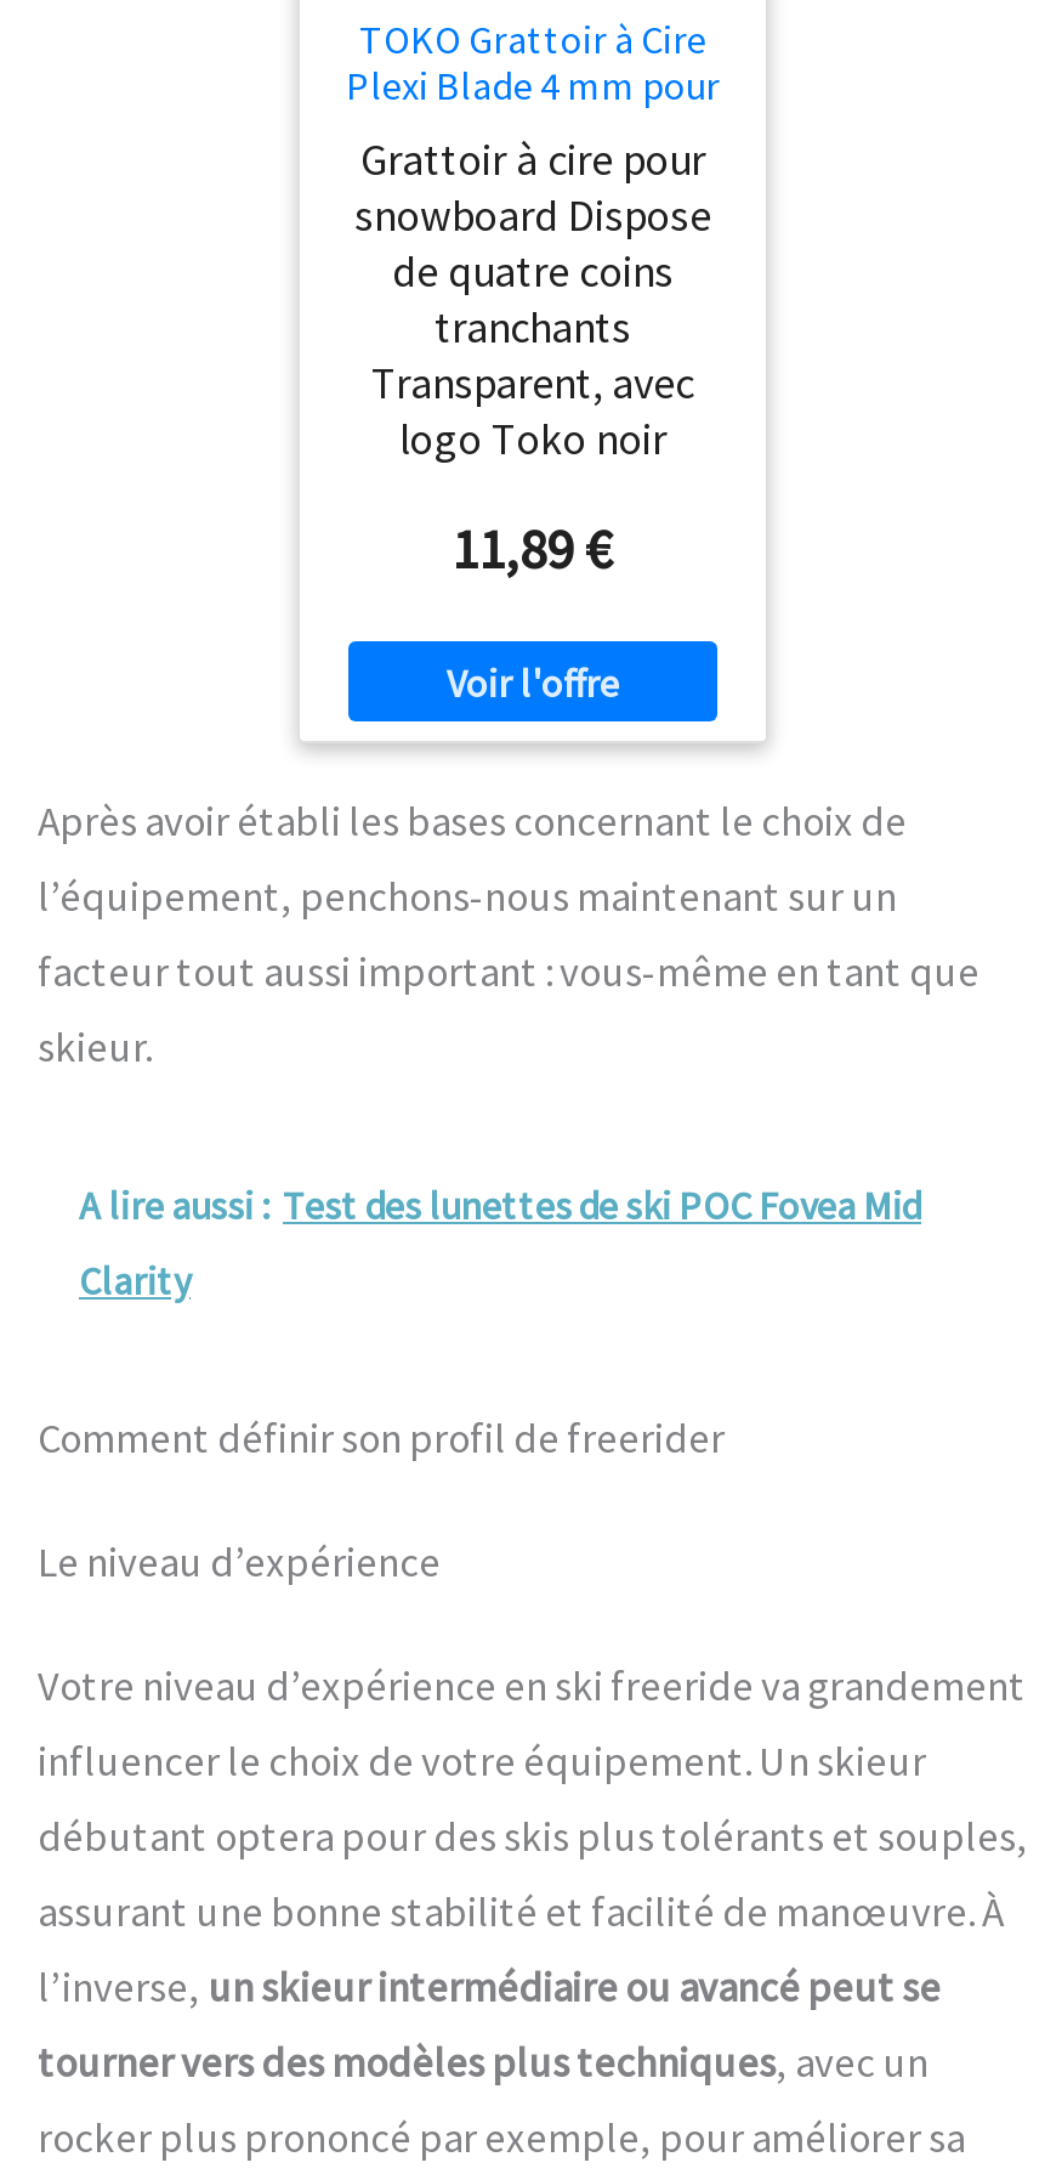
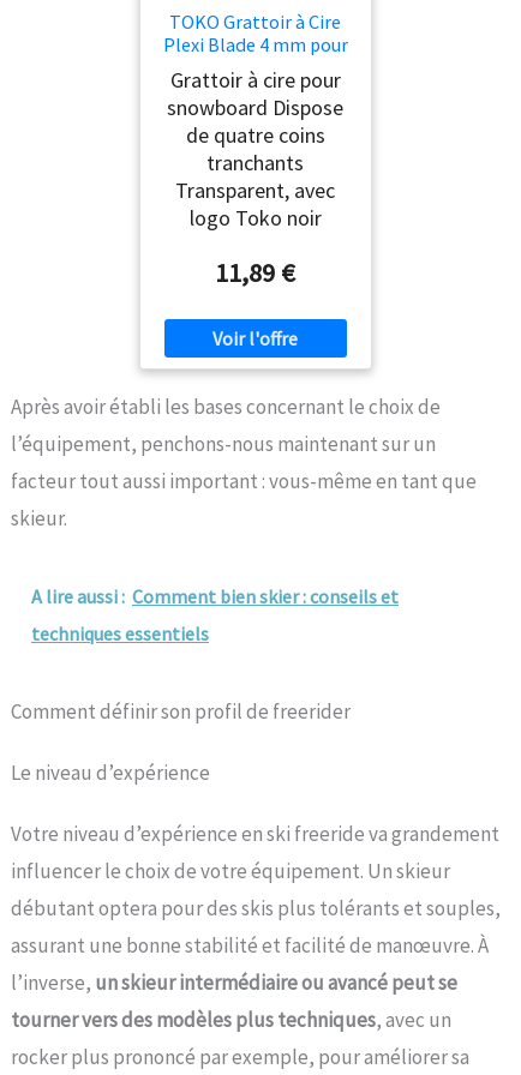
[79,1180,921,1228] A lire aussi : Test des lunettes de ski POC Fovea Mid -> [31,584,399,608] A lire aussi : Comment bien skier : conseils et
[79,1255,191,1303] Clarity -> [31,621,209,645] techniques essentiels

